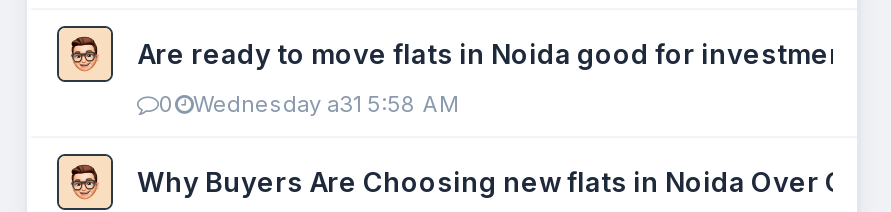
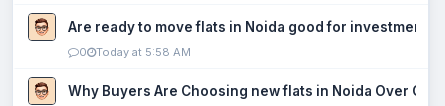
[193,90,459,118] Wednesday a31 5:58 AM -> [96,45,191,59] Today at 5:58 AM

